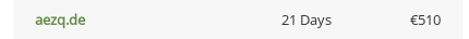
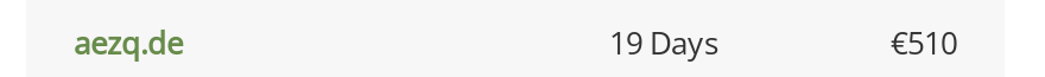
[281,10,331,29] 21 Days -> [609,21,718,64] 19 Days

